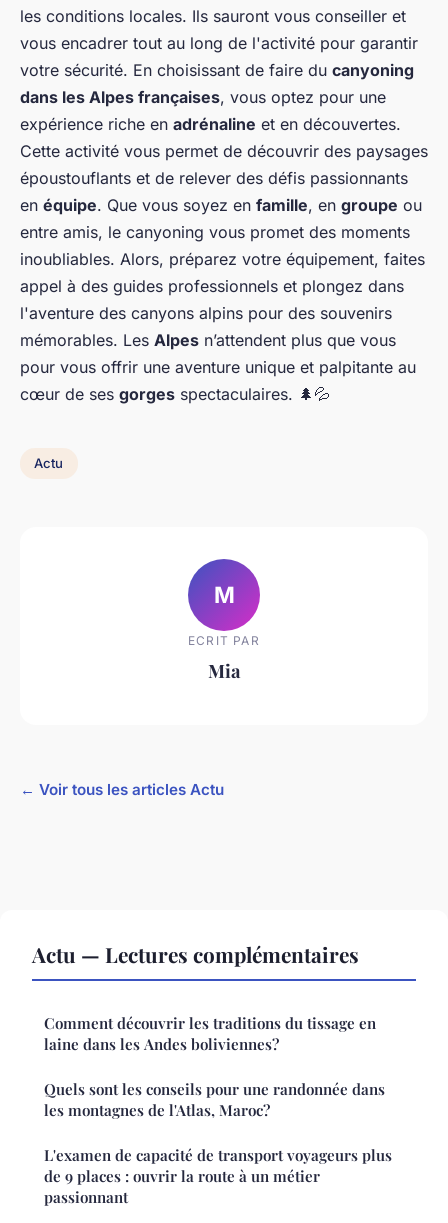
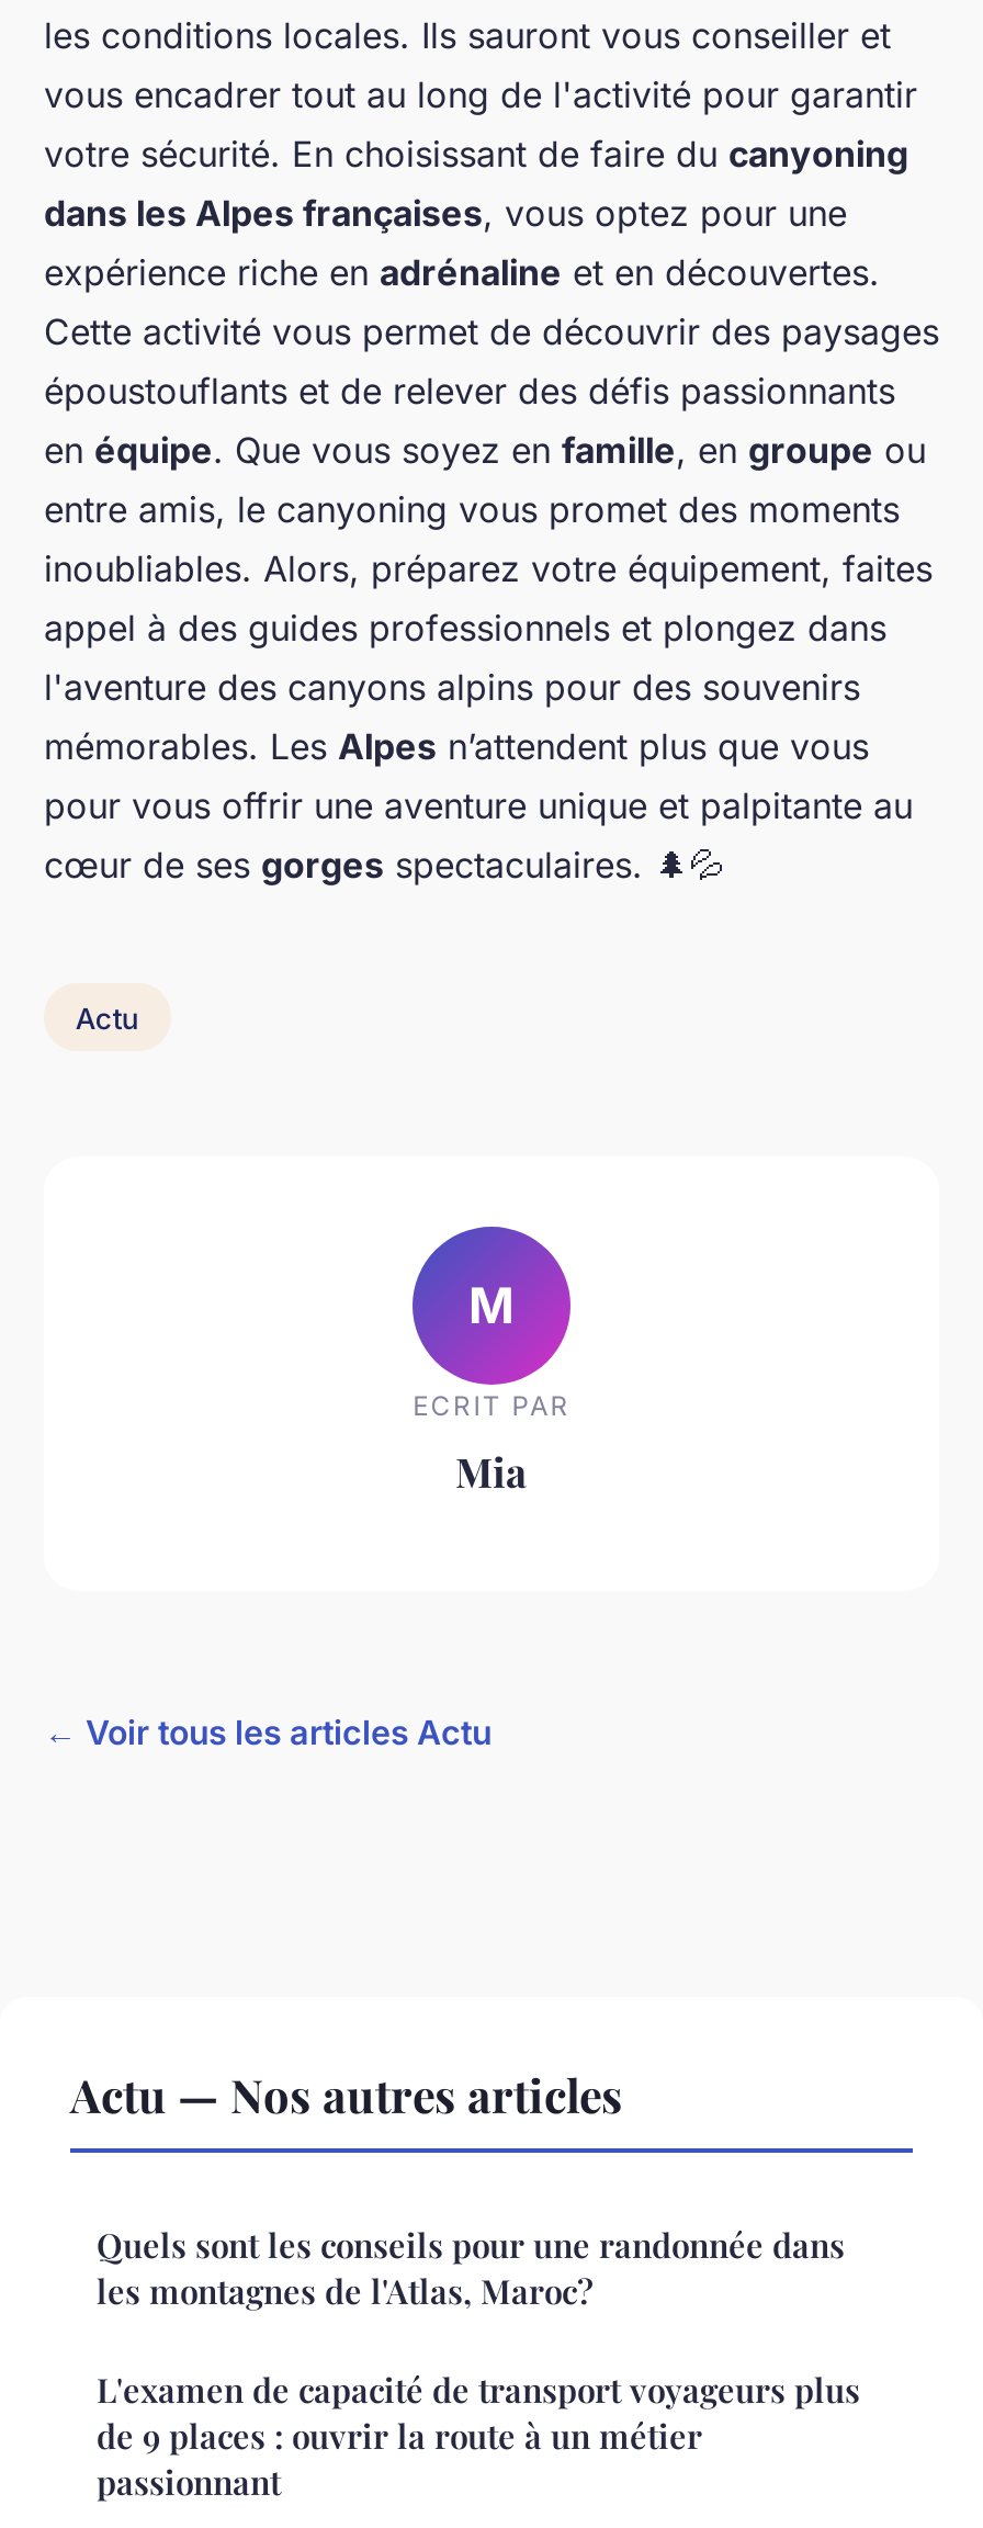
[32,940,376,1054] Actu — Lectures complémentaires | Comment découvrir les traditions du tissage en | laine dans les Andes boliviennes? -> [70,2062,623,2123] Actu — Nos autres articles

